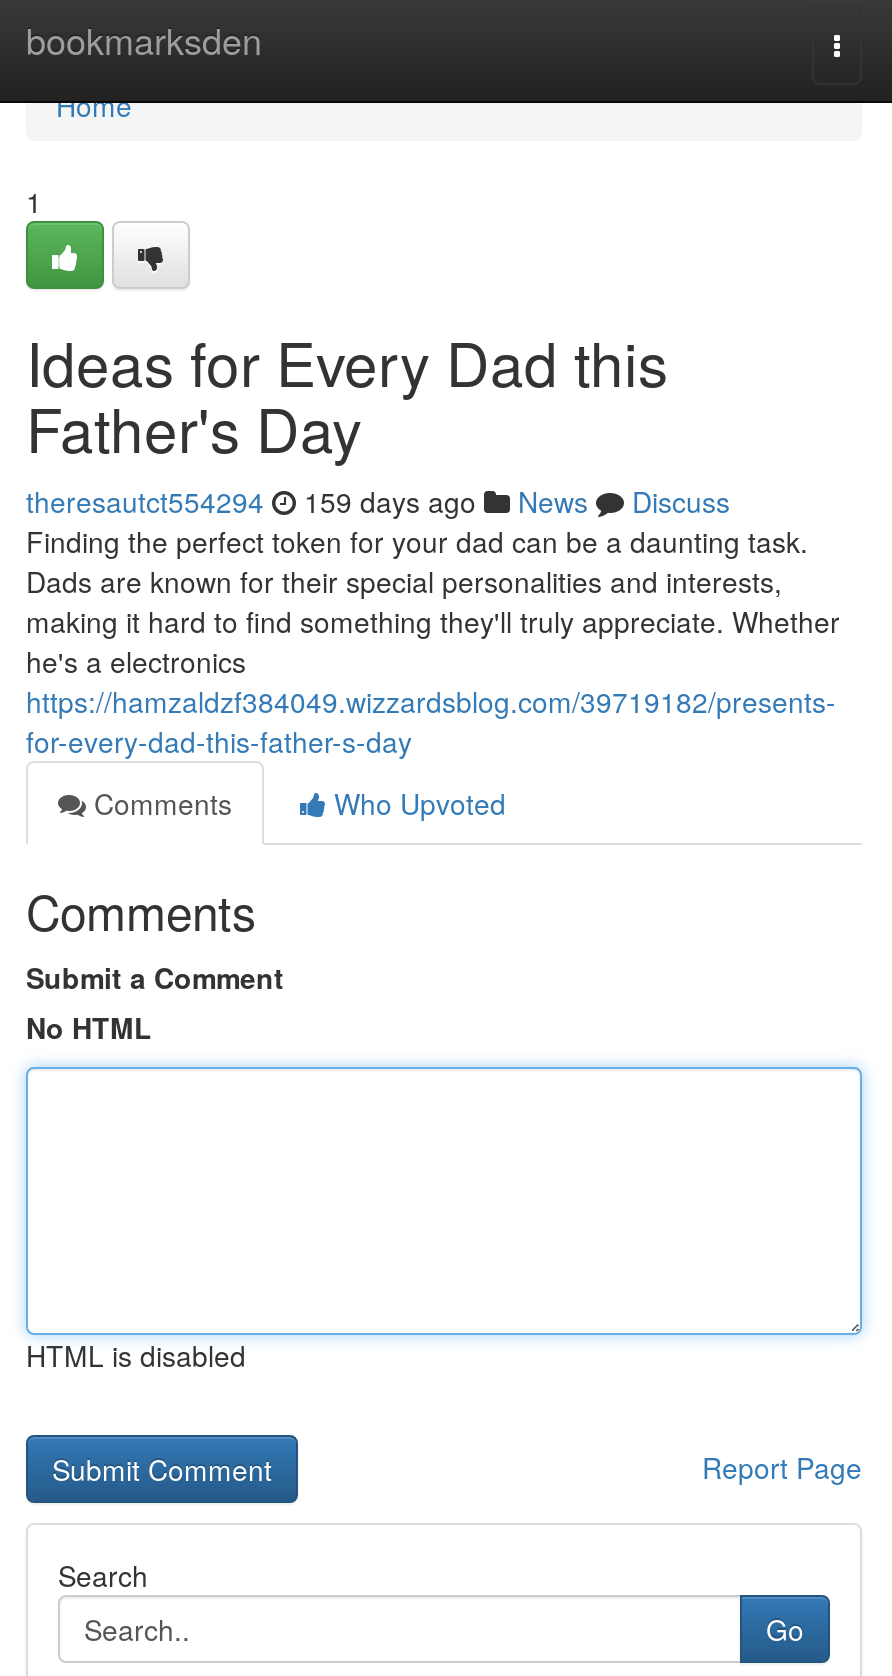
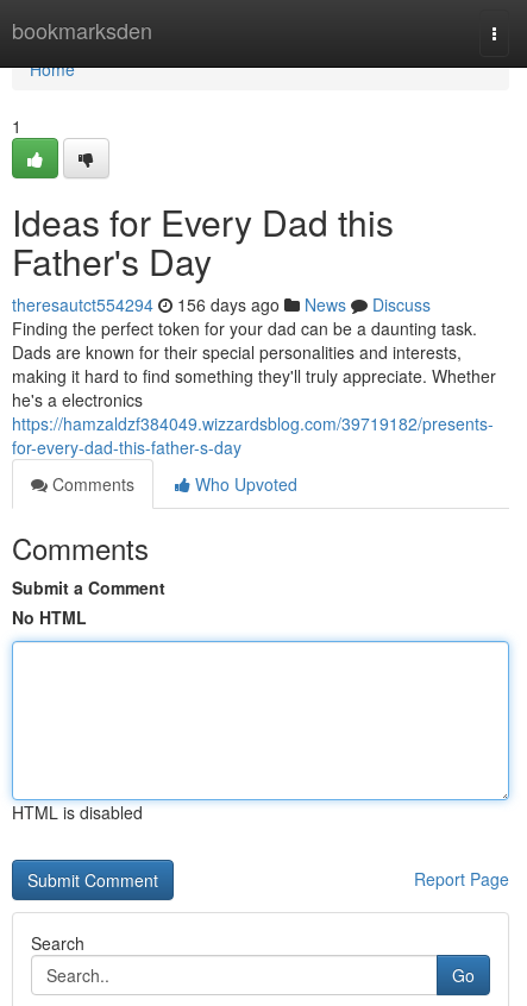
[26,481,730,521] theresautct554294 159 days ago News Discuss -> [12,293,431,316] theresautct554294 156 days ago News Discuss

